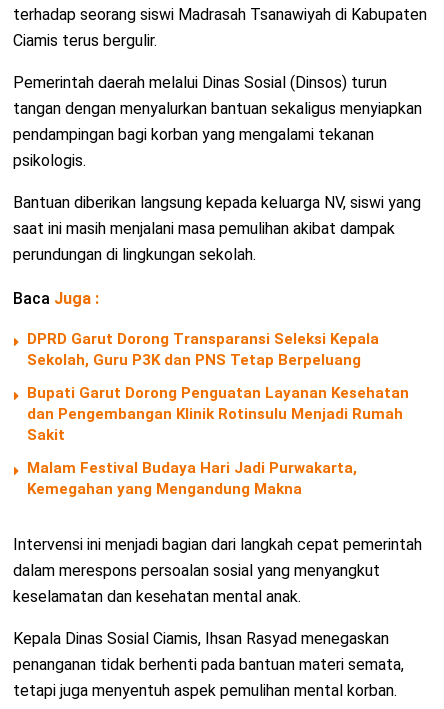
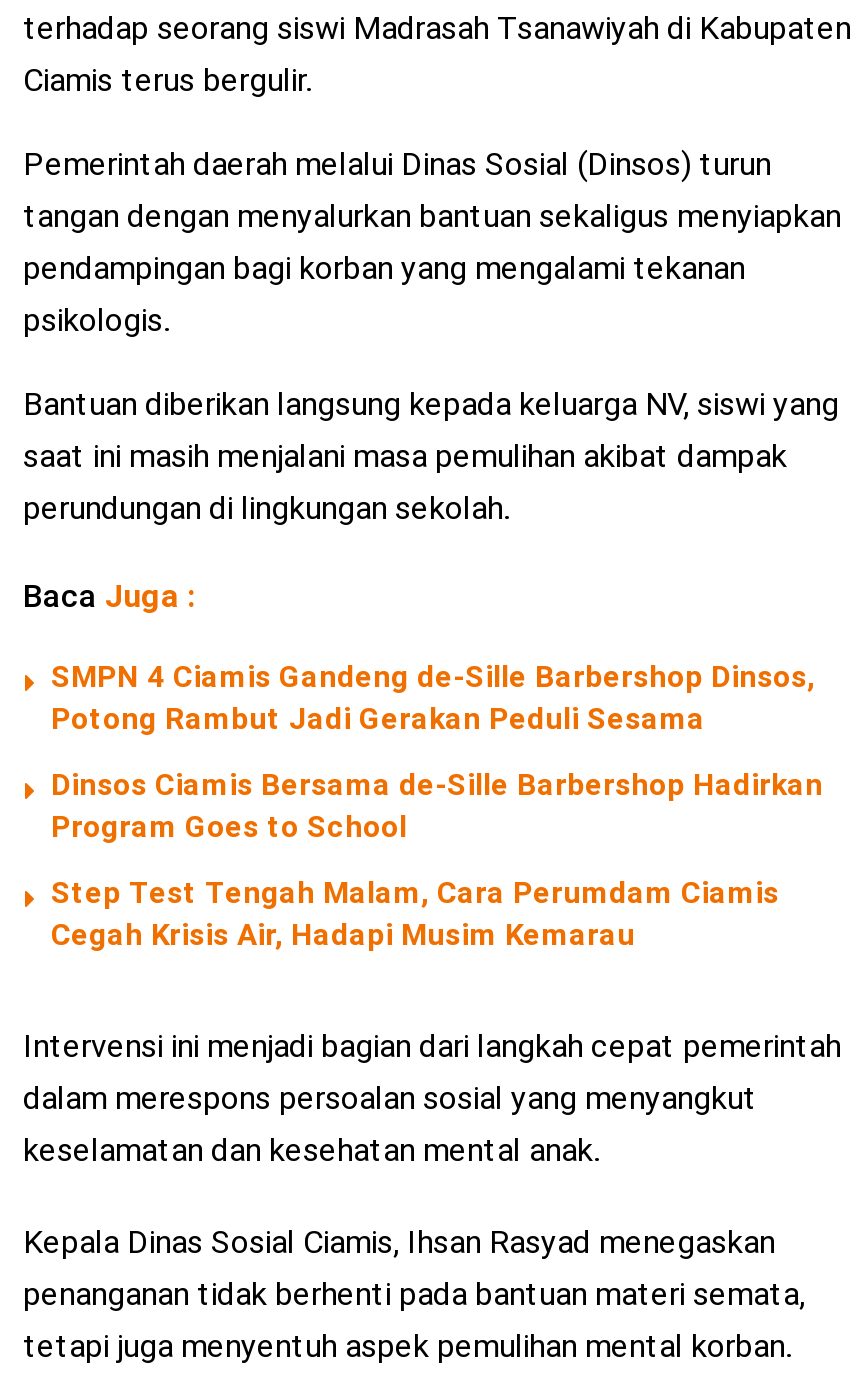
[27,330,379,369] DPRD Garut Dorong Transparansi Seleksi Kepala | Sekolah, Guru P3K dan PNS Tetap Berpeluang -> [51,658,815,736] SMPN 4 Ciamis Gandeng de-Sille Barbershop Dinsos, | Potong Rambut Jadi Gerakan Peduli Sesama
[27,384,409,444] Bupati Garut Dorong Penguatan Layanan Kesehatan | dan Pengembangan Klinik Rotinsulu Menjadi Rumah | Sakit -> [51,766,823,844] Dinsos Ciamis Bersama de-Sille Barbershop Hadirkan | Program Goes to School
[27,459,357,498] Malam Festival Budaya Hari Jadi Purwakarta, | Kemegahan yang Mengandung Makna -> [51,874,779,952] Step Test Tengah Malam, Cara Perumdam Ciamis | Cegah Krisis Air, Hadapi Musim Kemarau

